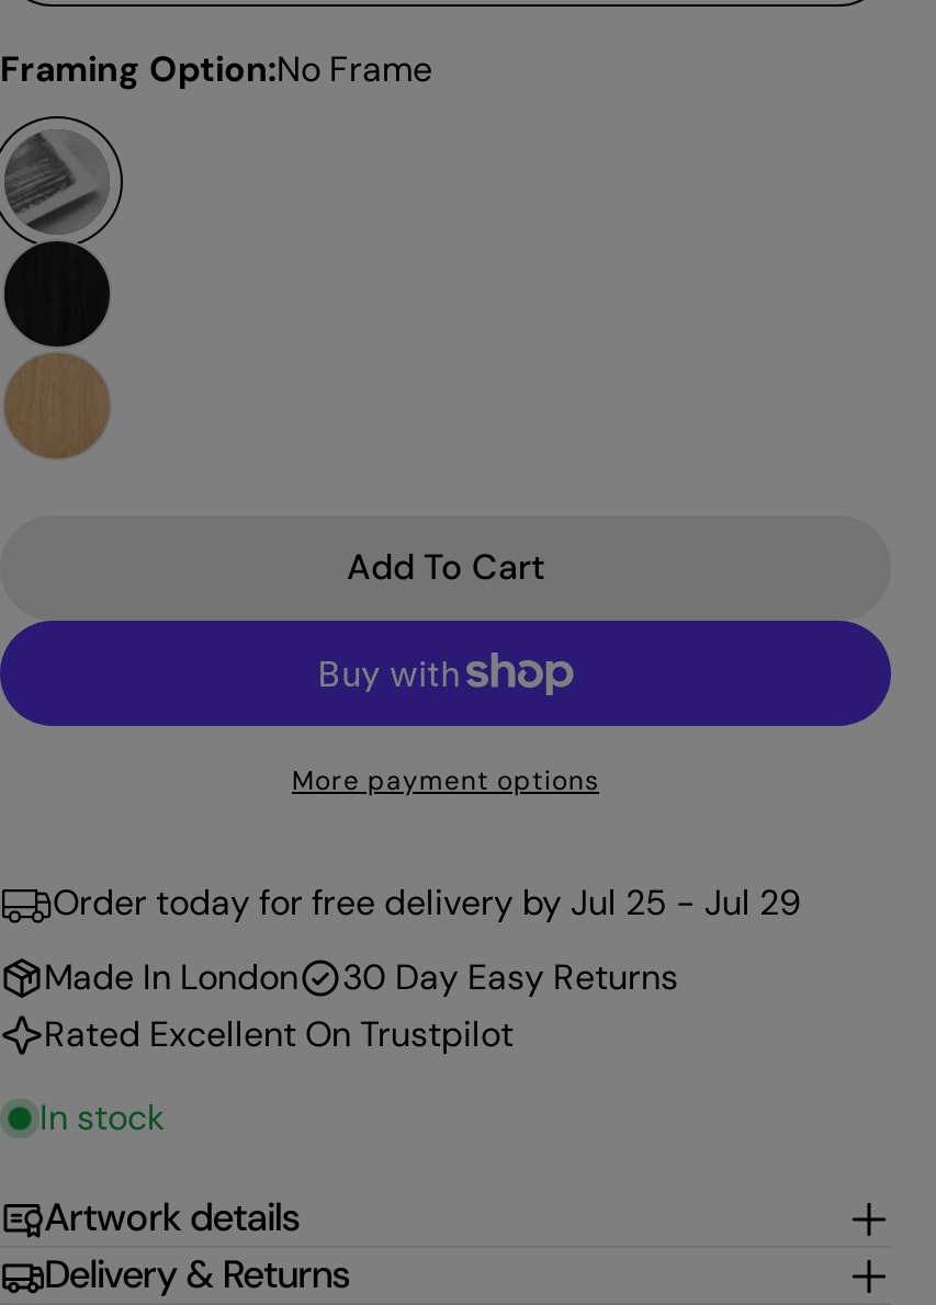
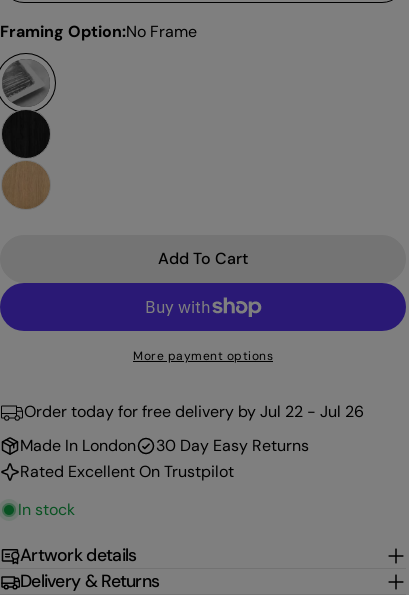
[53,880,801,926] Order today for free delivery by Jul 25 - Jul 29 -> [24,401,364,422] Order today for free delivery by Jul 22 - Jul 26

